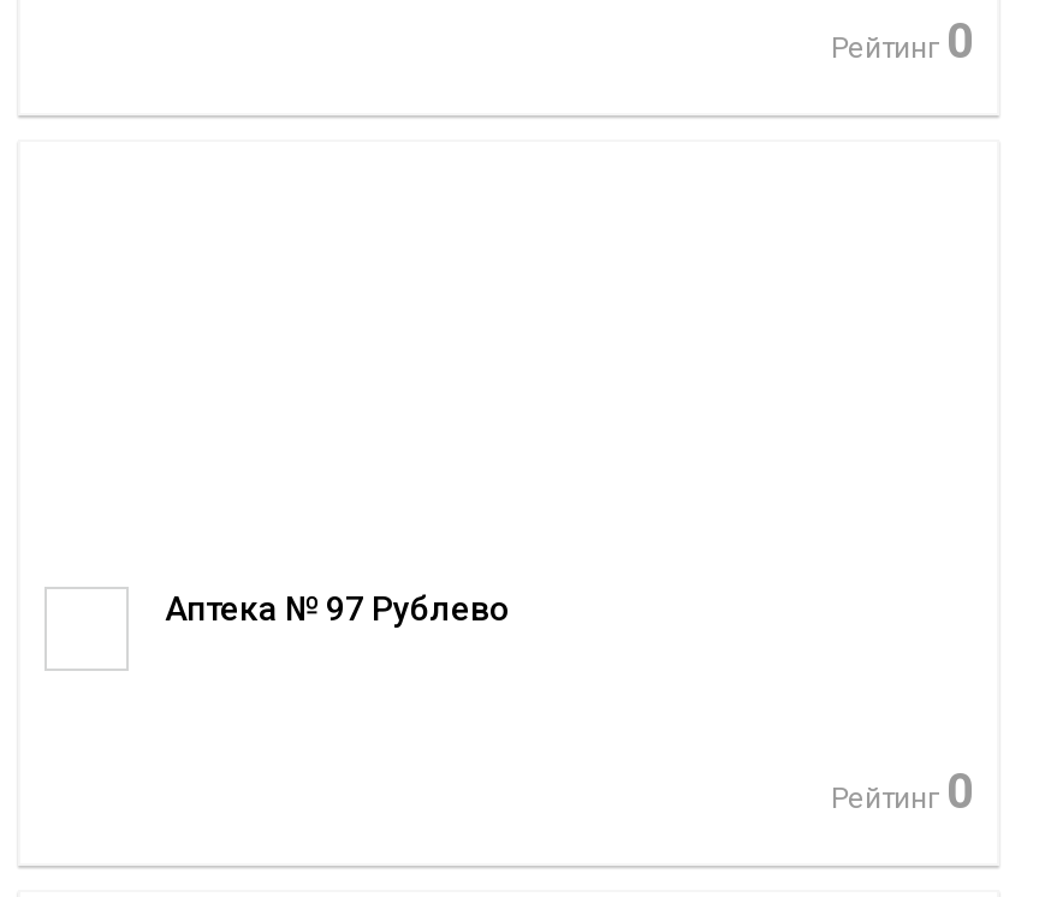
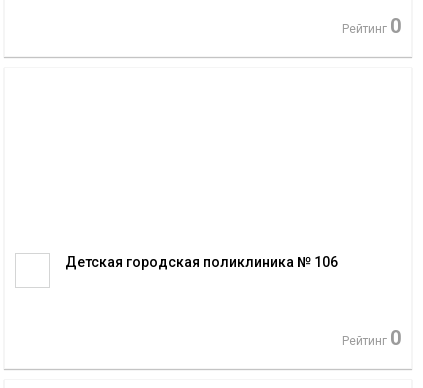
[165,589,511,628] Аптека № 97 Рублево -> [65,254,338,270] Детская городская поликлиника № 106

